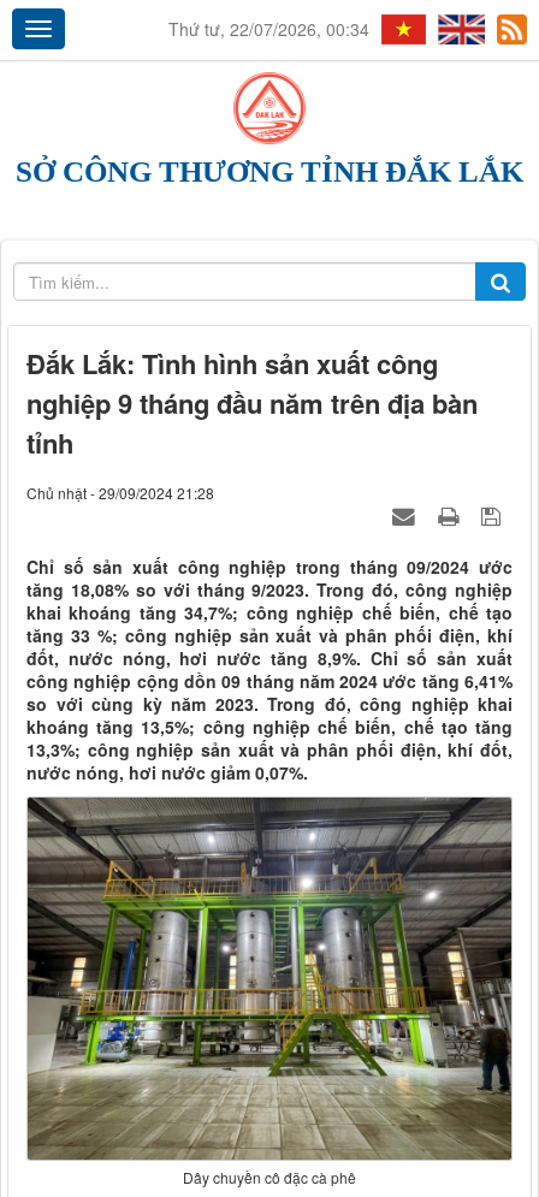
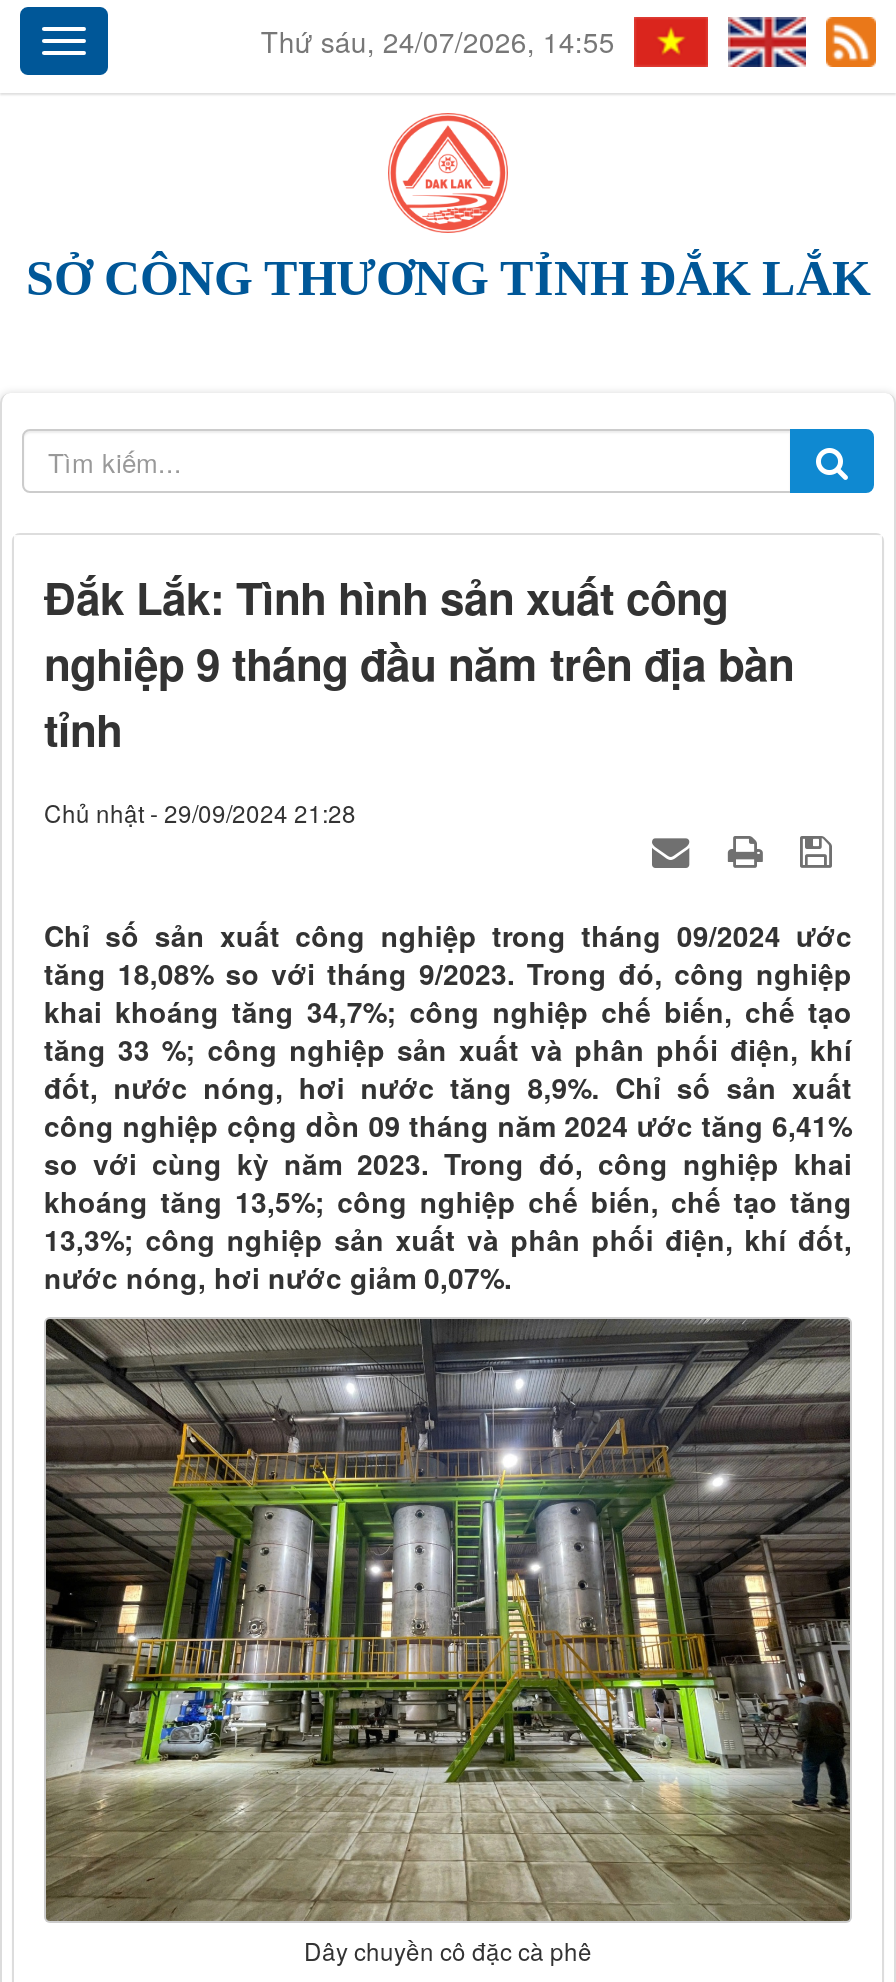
[169,17,370,41] Thứ tư, 22/07/2026, 00:34 -> [261,21,615,61] Thứ sáu, 24/07/2026, 14:55

